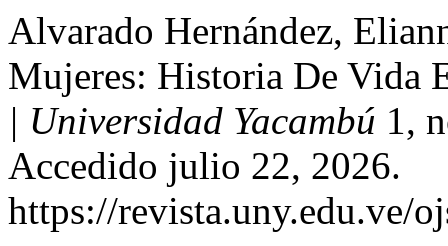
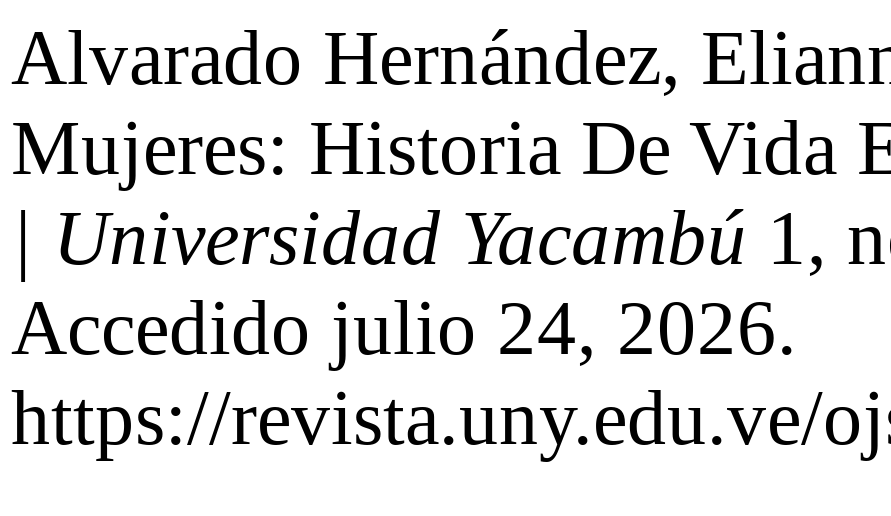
[8,144,401,187] Accedido julio 22, 2026. -> [11,284,797,370] Accedido julio 24, 2026.

